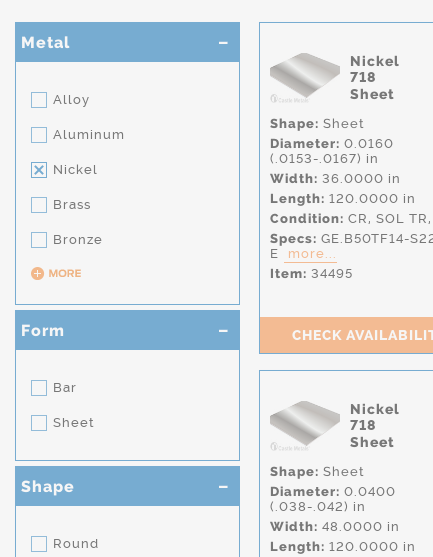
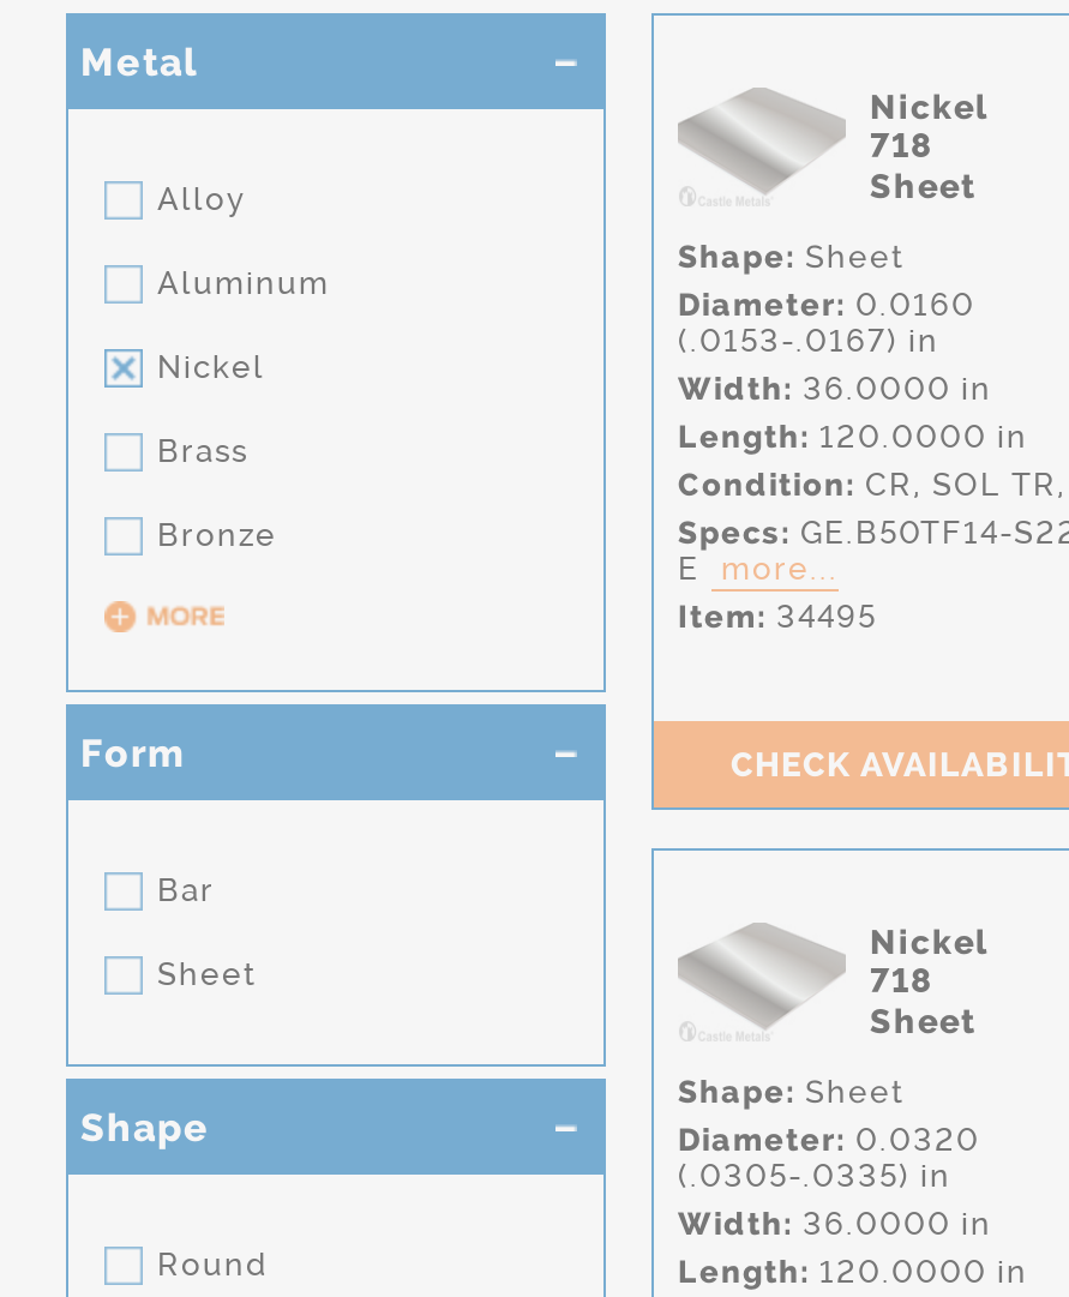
[270,484,396,499] Diameter: 0.0400 -> [678,1122,980,1158] Diameter: 0.0320
[270,499,366,514] (.038-.042) in -> [678,1158,951,1194] (.0305-.0335) in
[270,519,400,534] Width: 48.0000 in -> [678,1206,992,1242] Width: 36.0000 in

